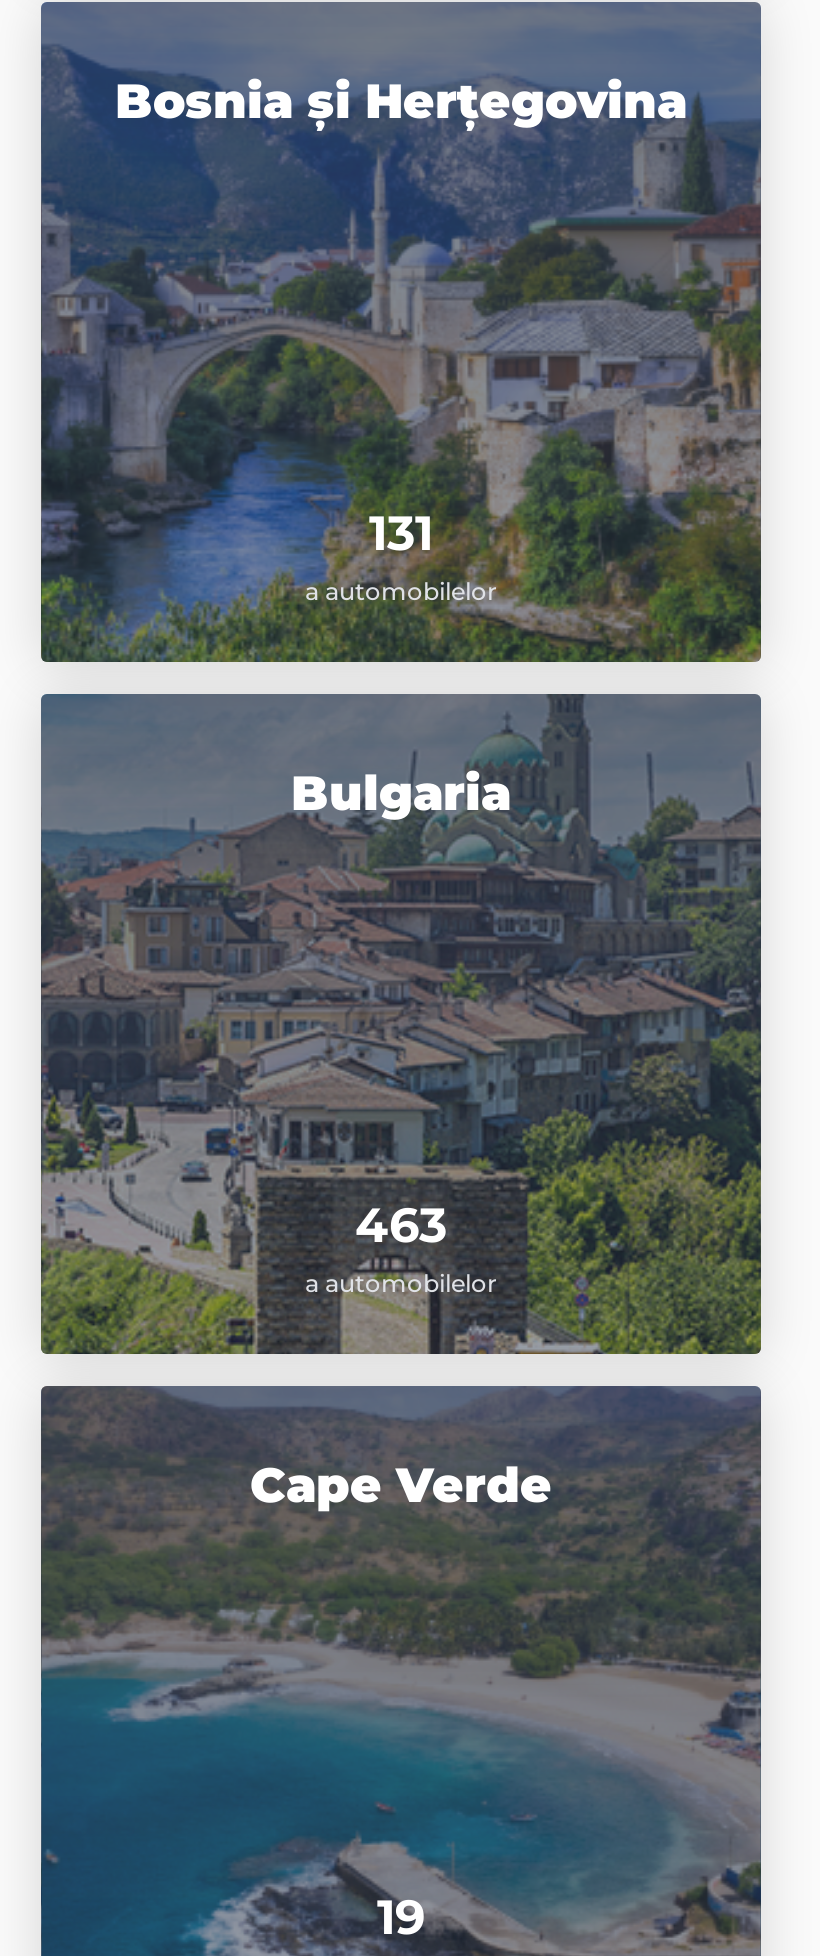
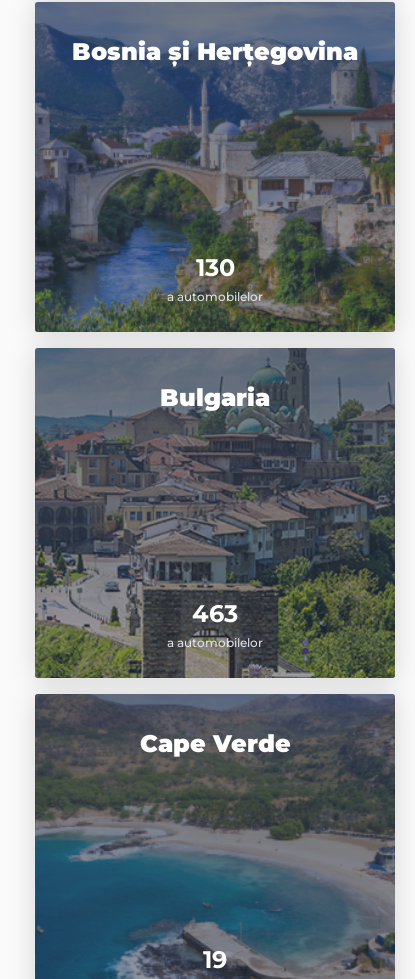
[369,504,433,562] 131 -> [195,253,234,282] 130

